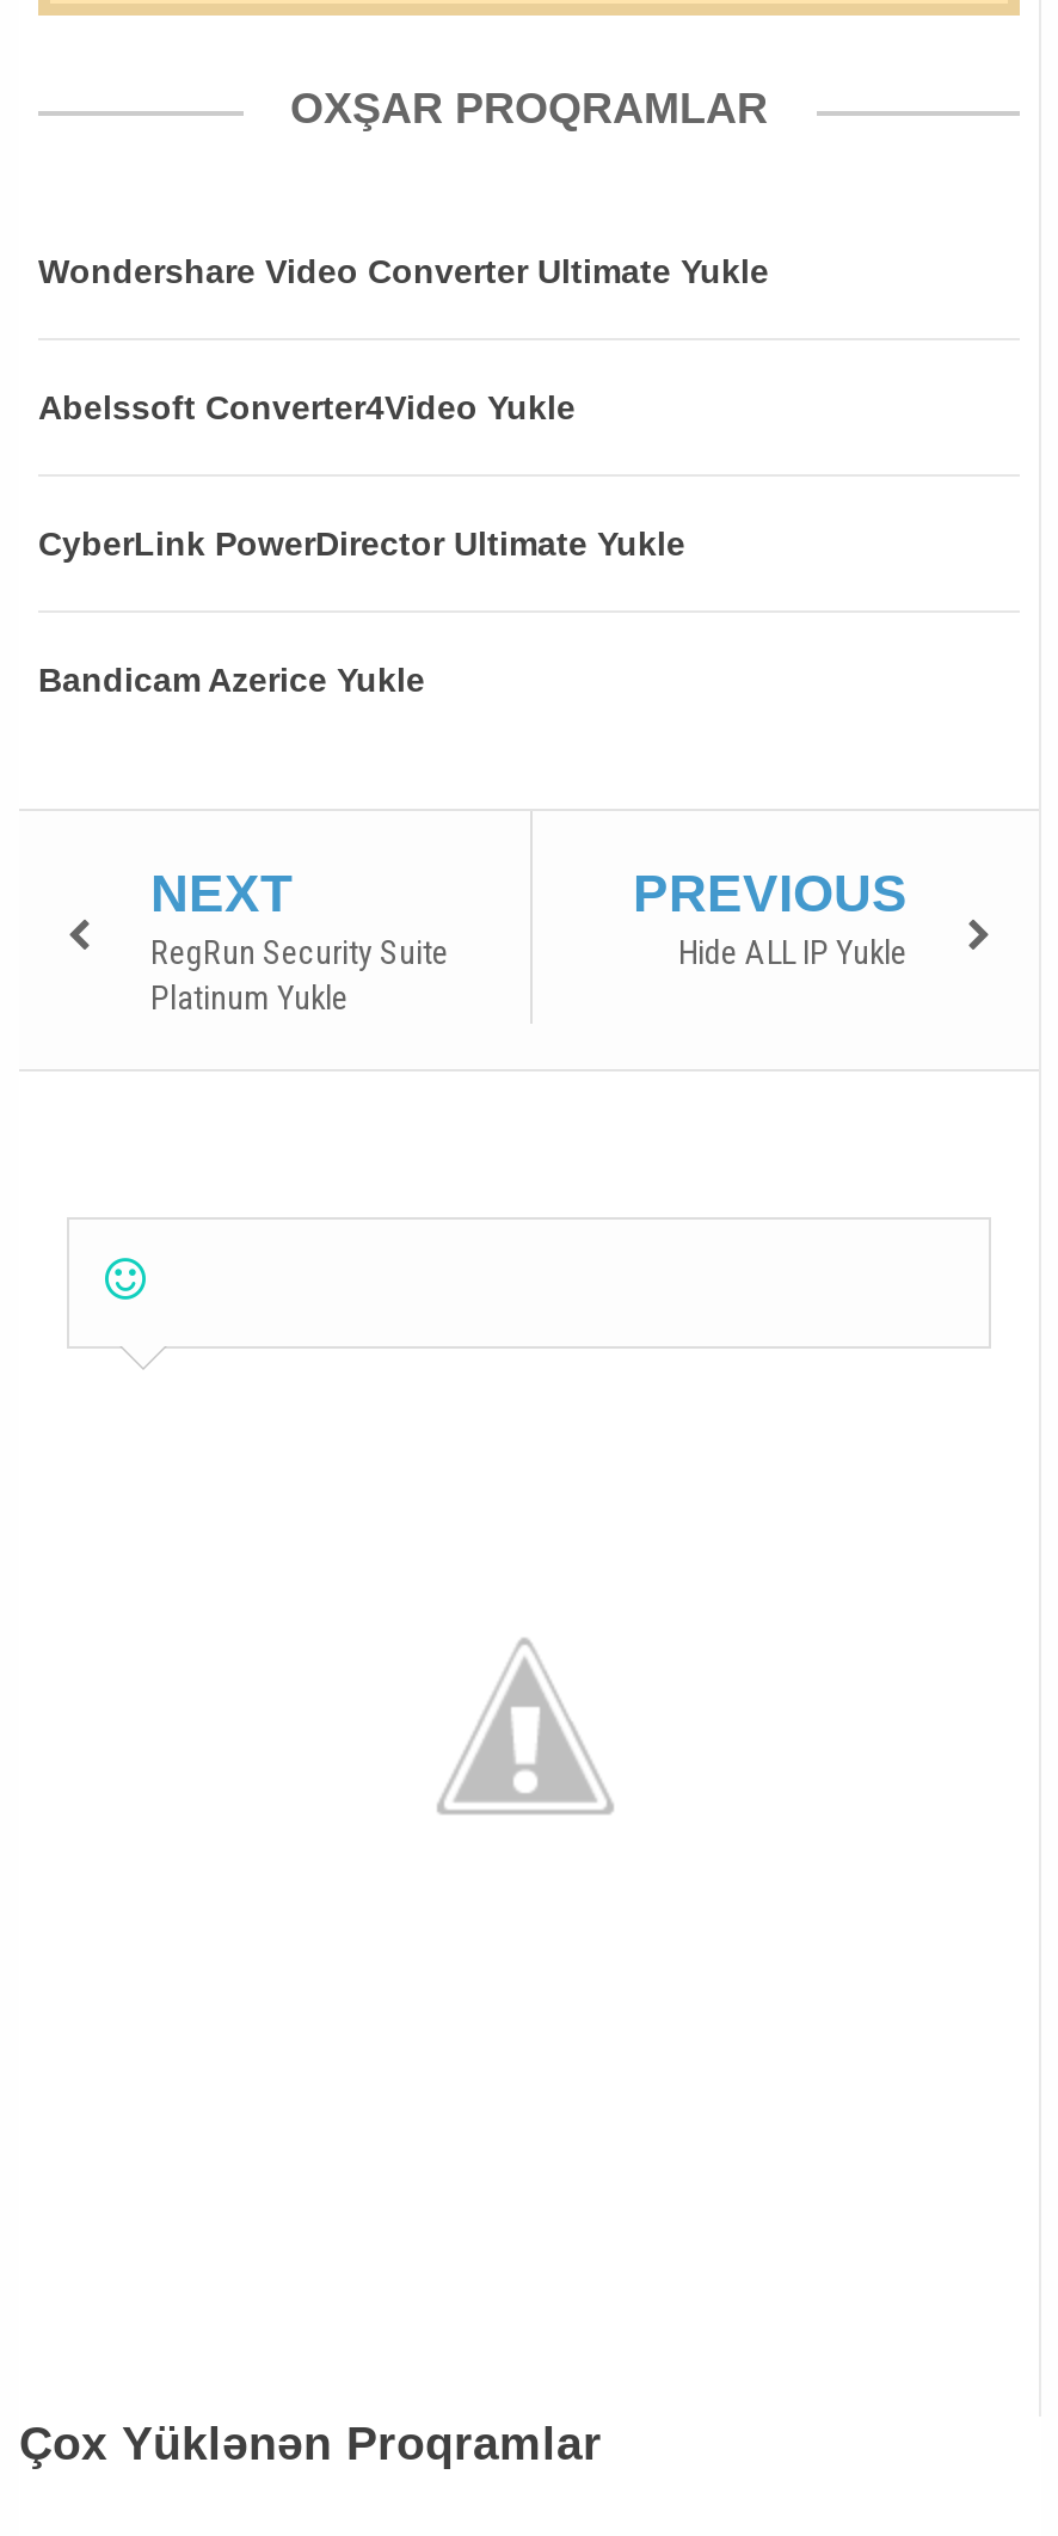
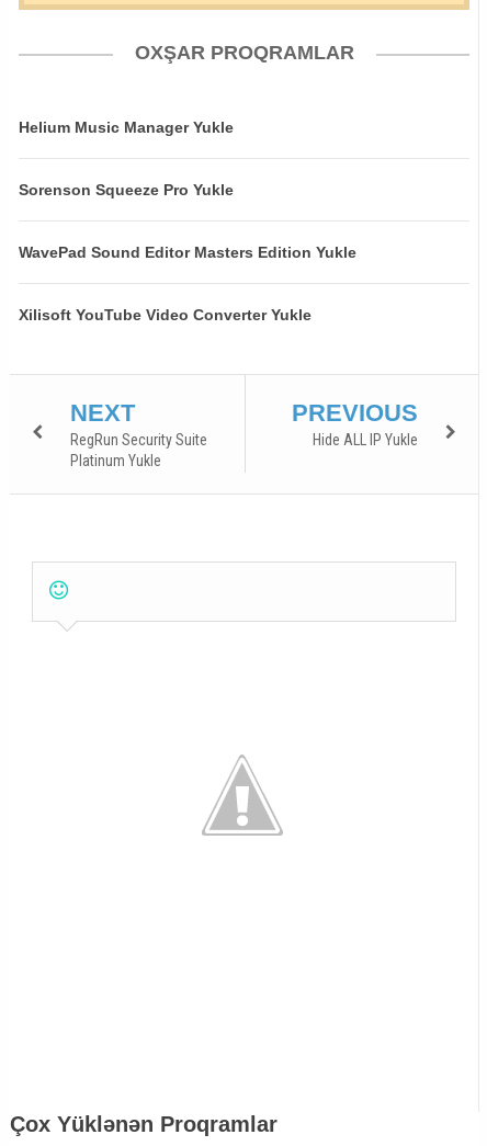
[38,252,769,290] Wondershare Video Converter Ultimate Yukle -> [19,118,234,136] Helium Music Manager Yukle
[38,388,576,426] Abelssoft Converter4Video Yukle -> [19,181,234,198] Sorenson Squeeze Pro Yukle
[38,524,685,563] CyberLink PowerDirector Ultimate Yukle -> [19,243,356,261] WavePad Sound Editor Masters Edition Yukle
[38,661,425,699] Bandicam Azerice Yukle -> [19,306,312,324] Xilisoft YouTube Video Converter Yukle

